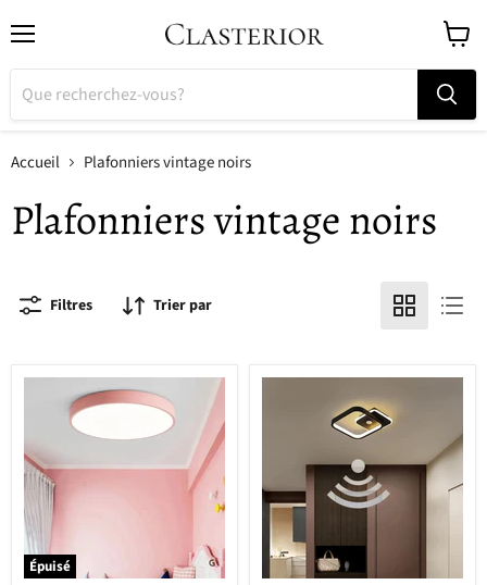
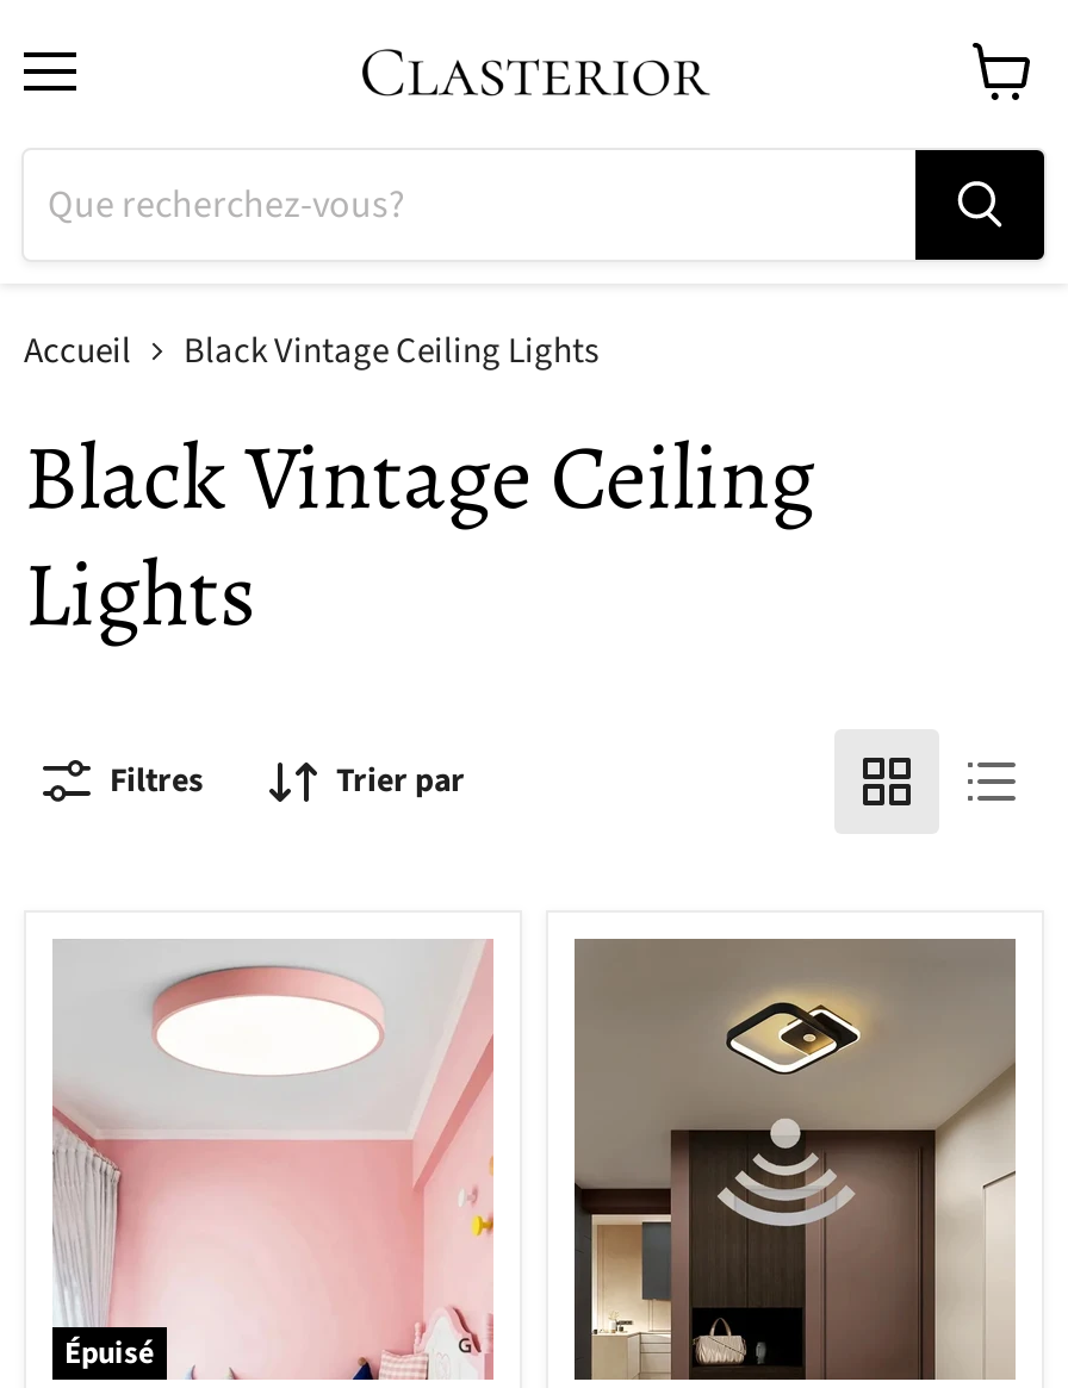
[11,151,437,248] Plafonniers vintage noirs | Plafonniers vintage noirs -> [24,326,815,655] Black Vintage Ceiling Lights | Black Vintage Ceiling | Lights

